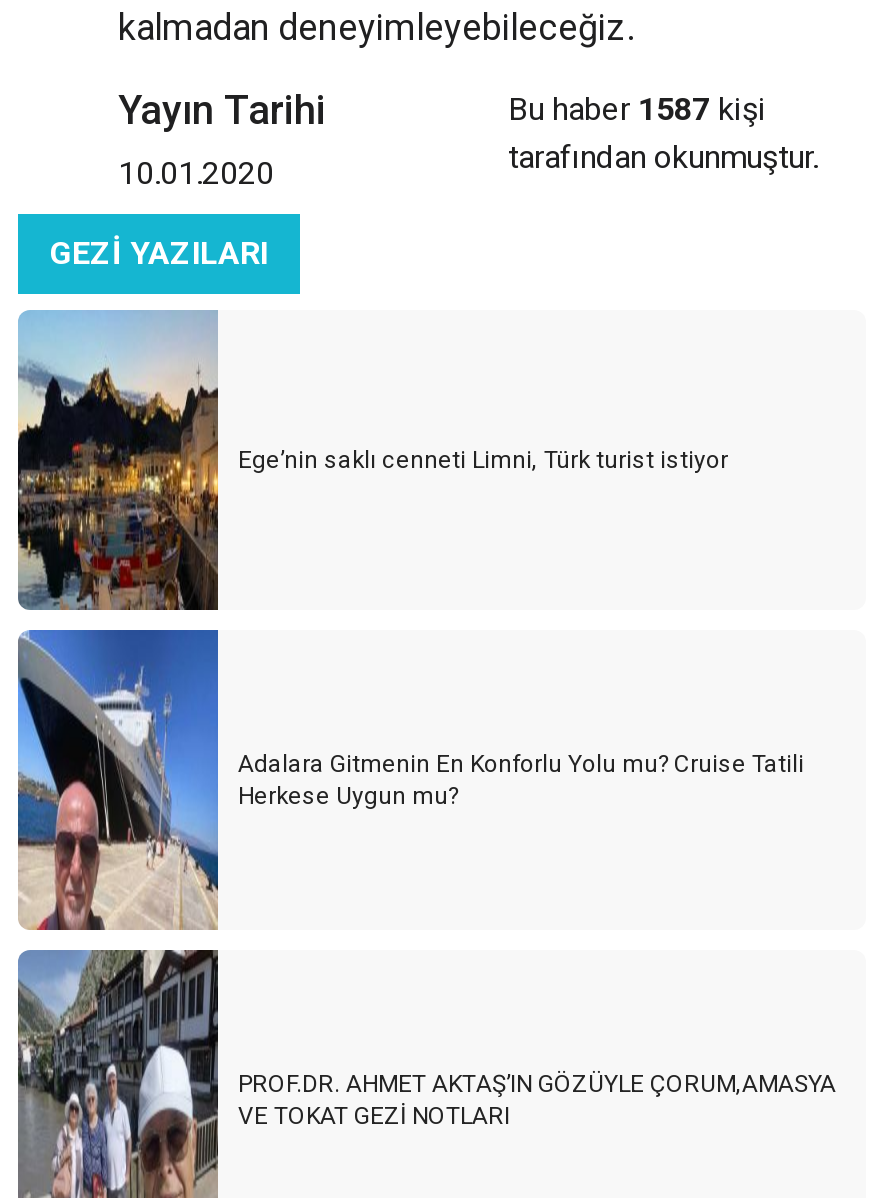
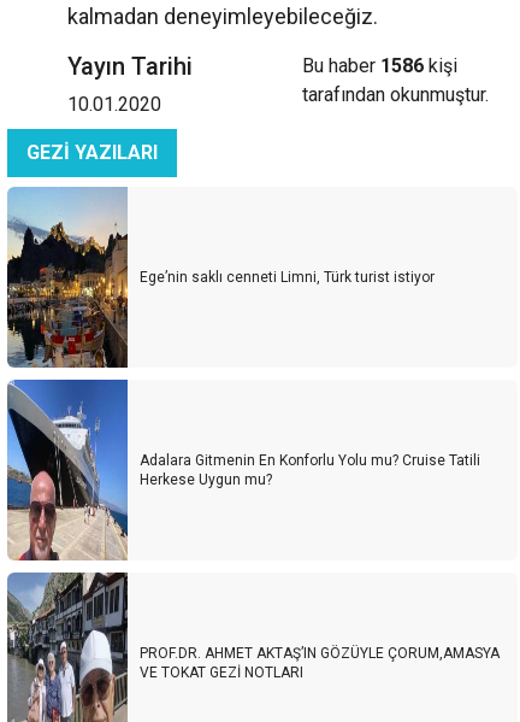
[508,90,766,128] Bu haber 1587 kişi -> [302,54,457,77] Bu haber 1586 kişi

